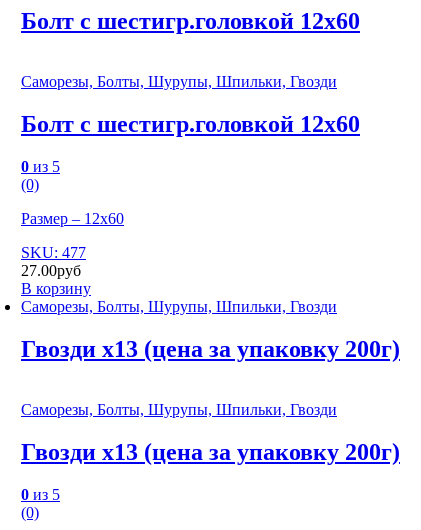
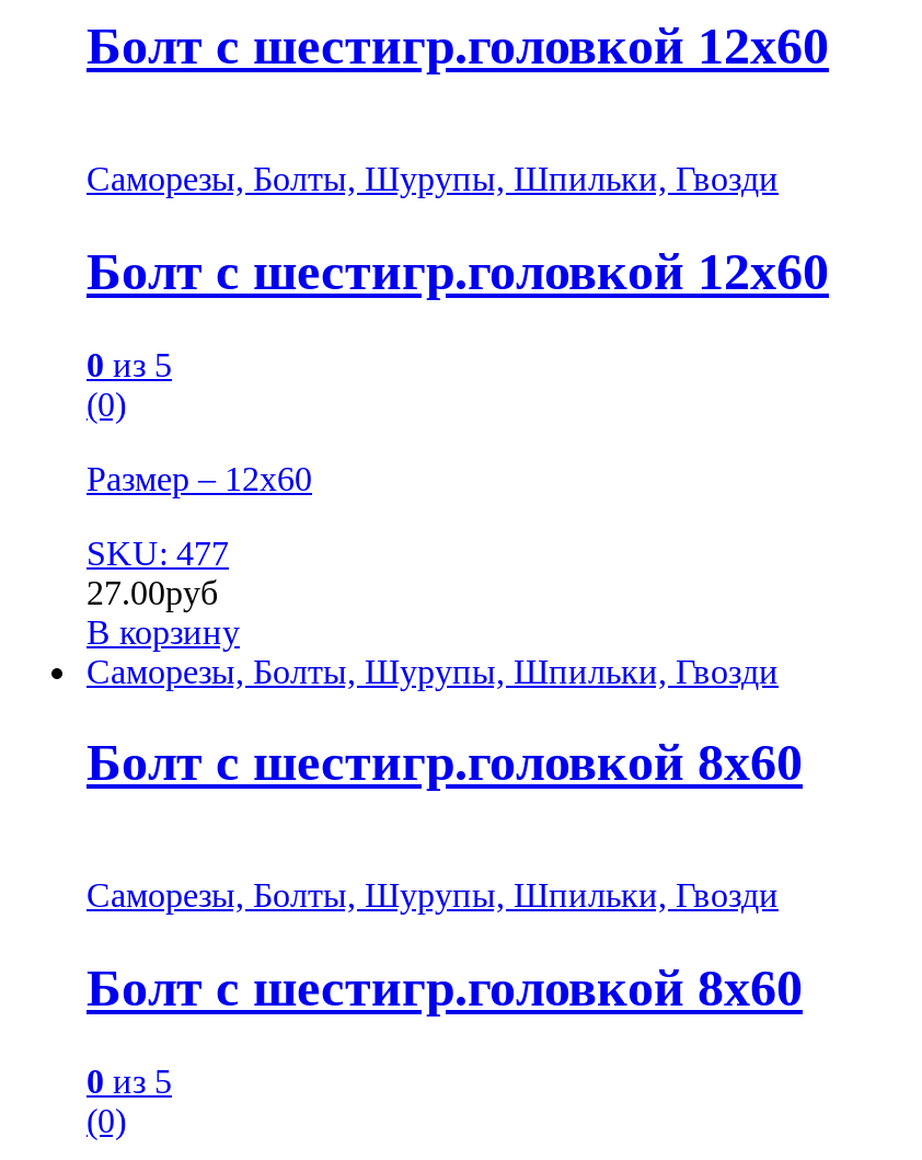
[21,336,400,362] Гвозди х13 (цена за упаковку 200г) -> [87,735,803,792] Болт с шестигр.головкой 8х60
[21,439,400,465] Гвозди х13 (цена за упаковку 200г) -> [87,960,803,1017] Болт с шестигр.головкой 8х60

